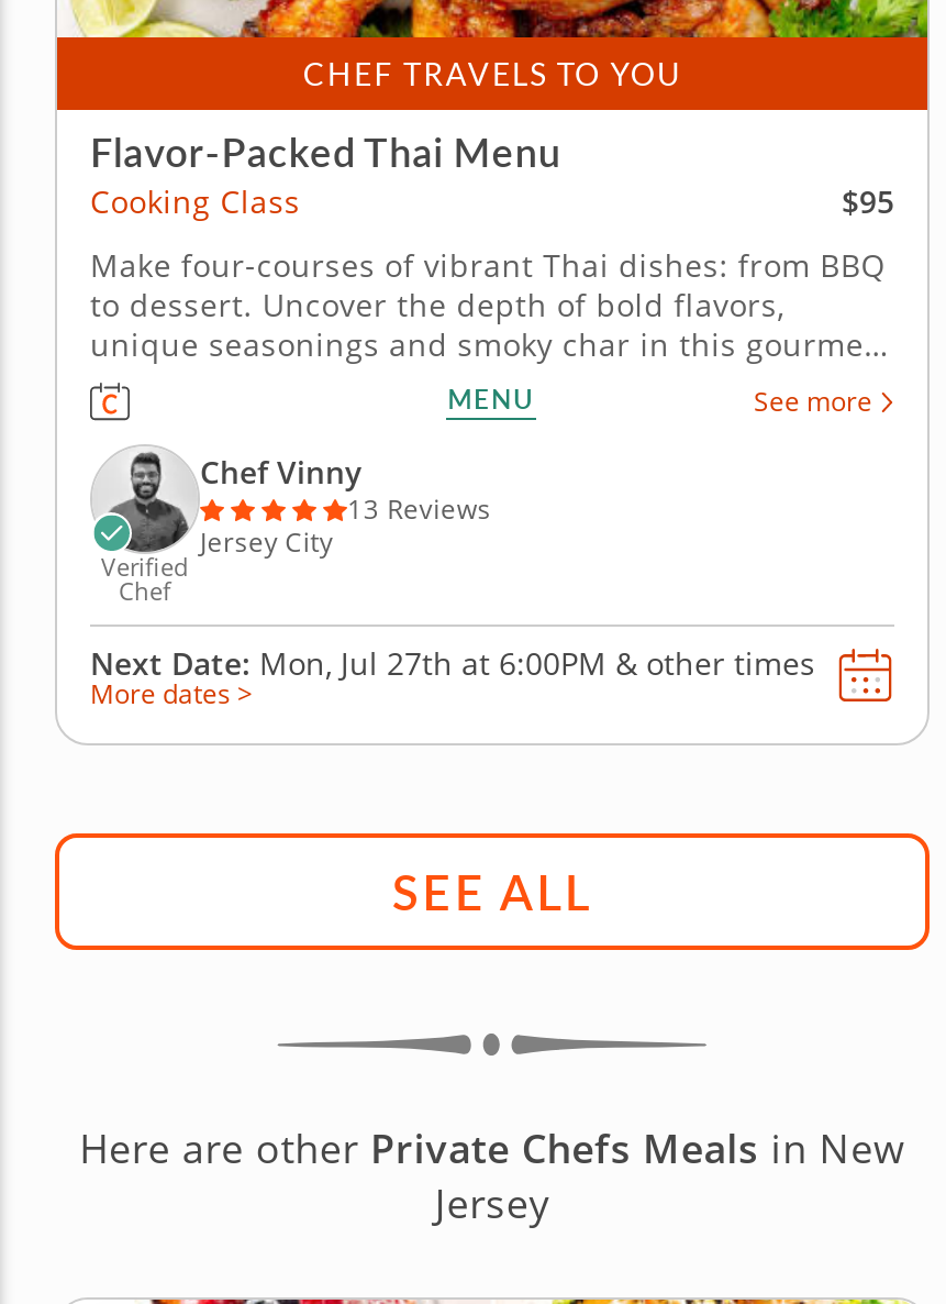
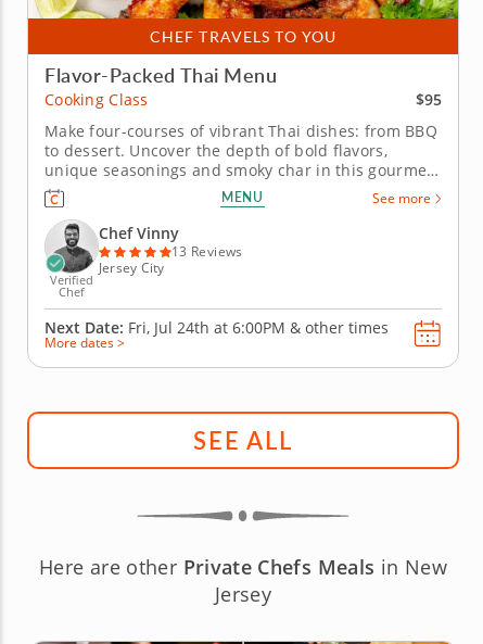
[90,642,815,684] Next Date: Mon, Jul 27th at 6:00PM & other times -> [45,317,389,338] Next Date: Fri, Jul 24th at 6:00PM & other times

